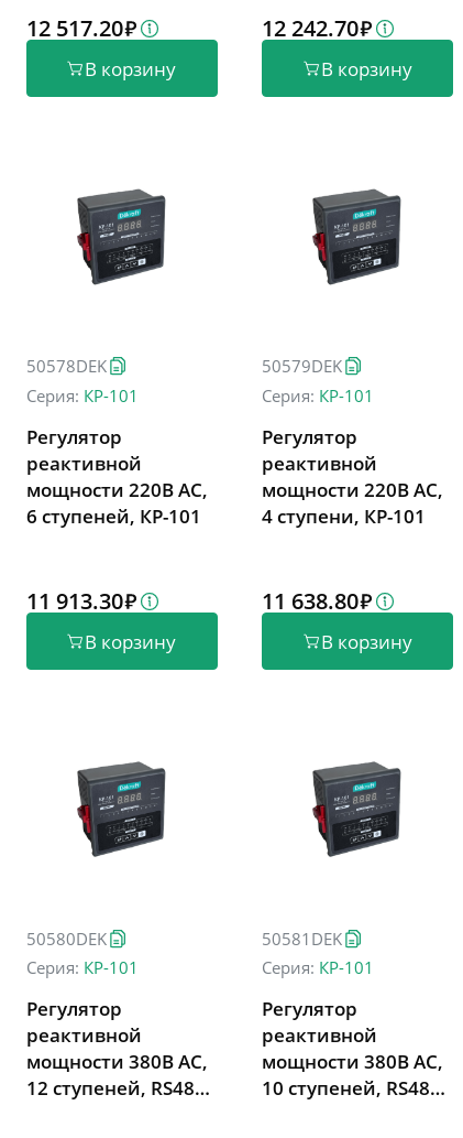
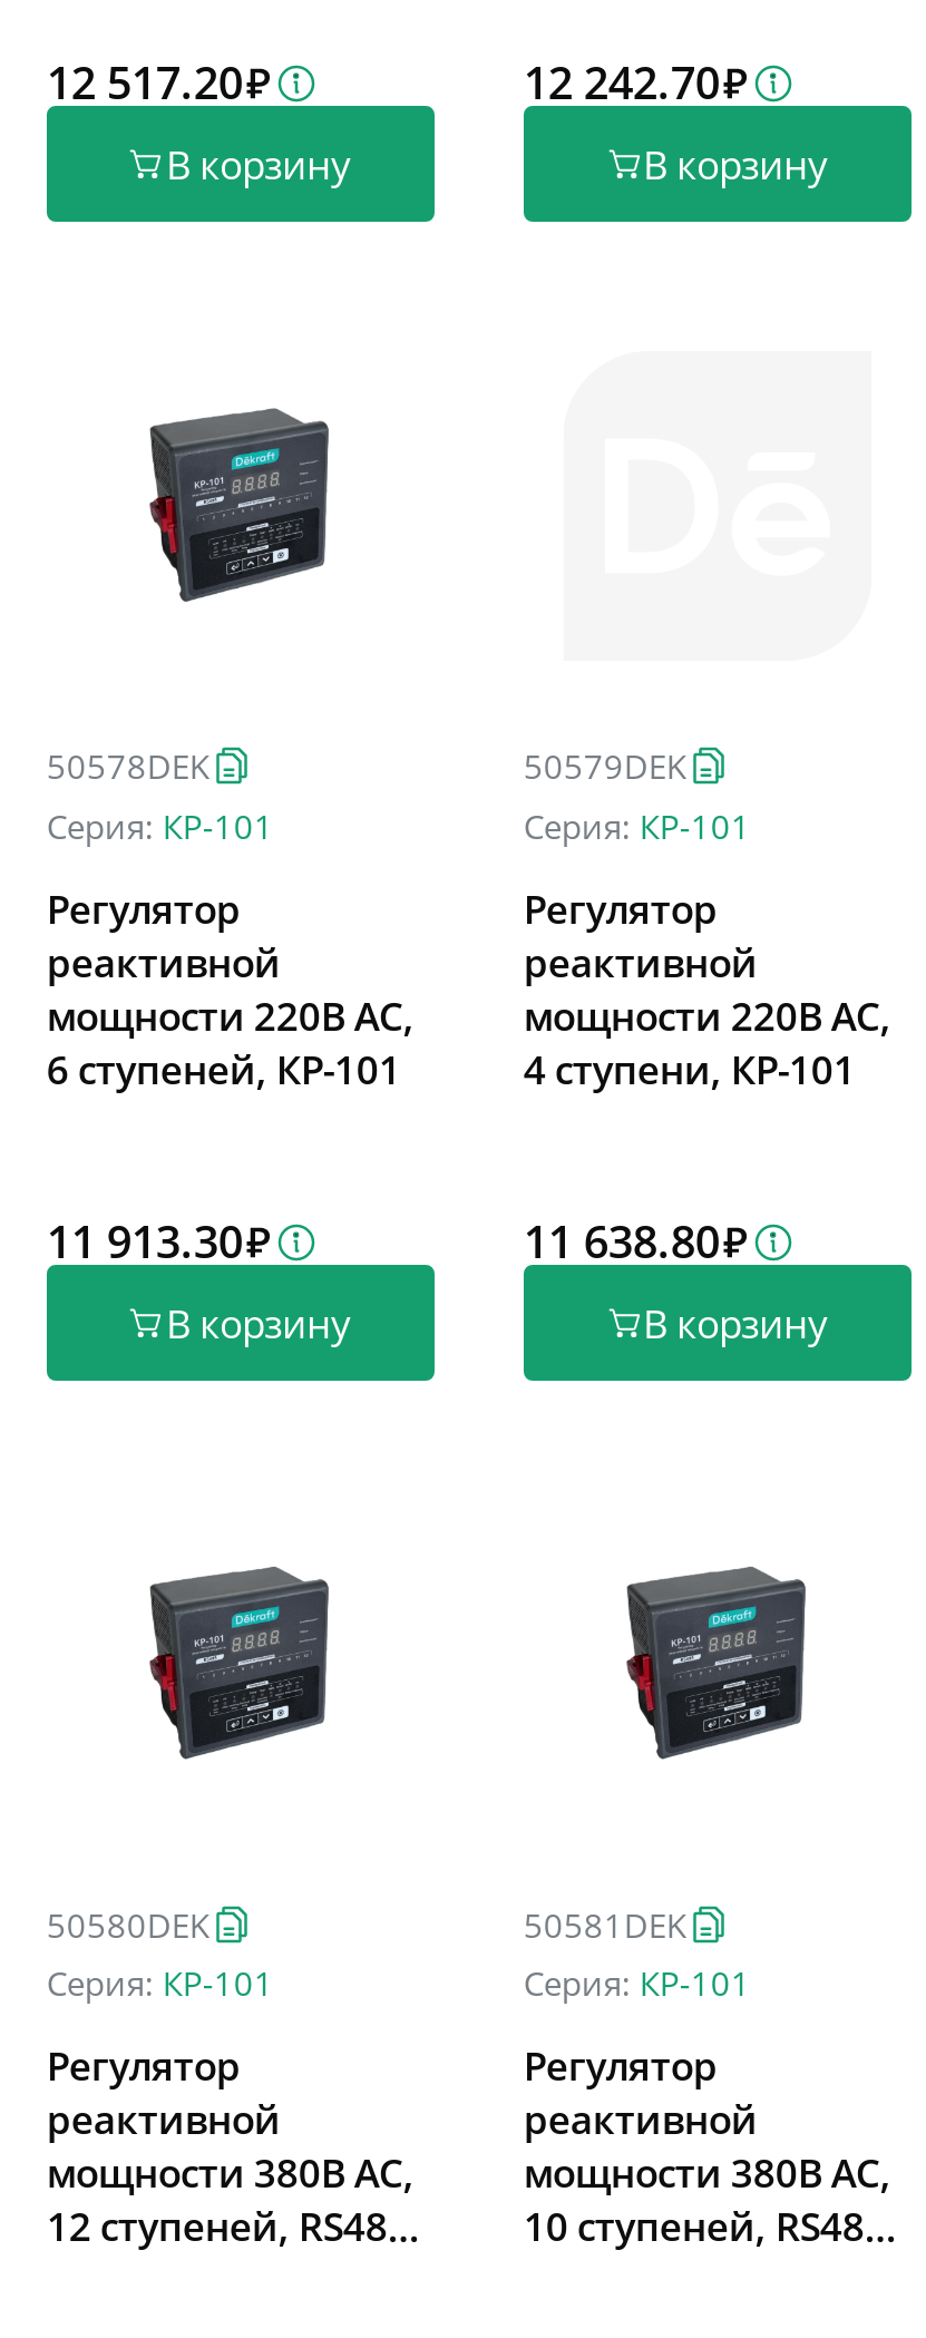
[311,188,401,285] [image] -> none

